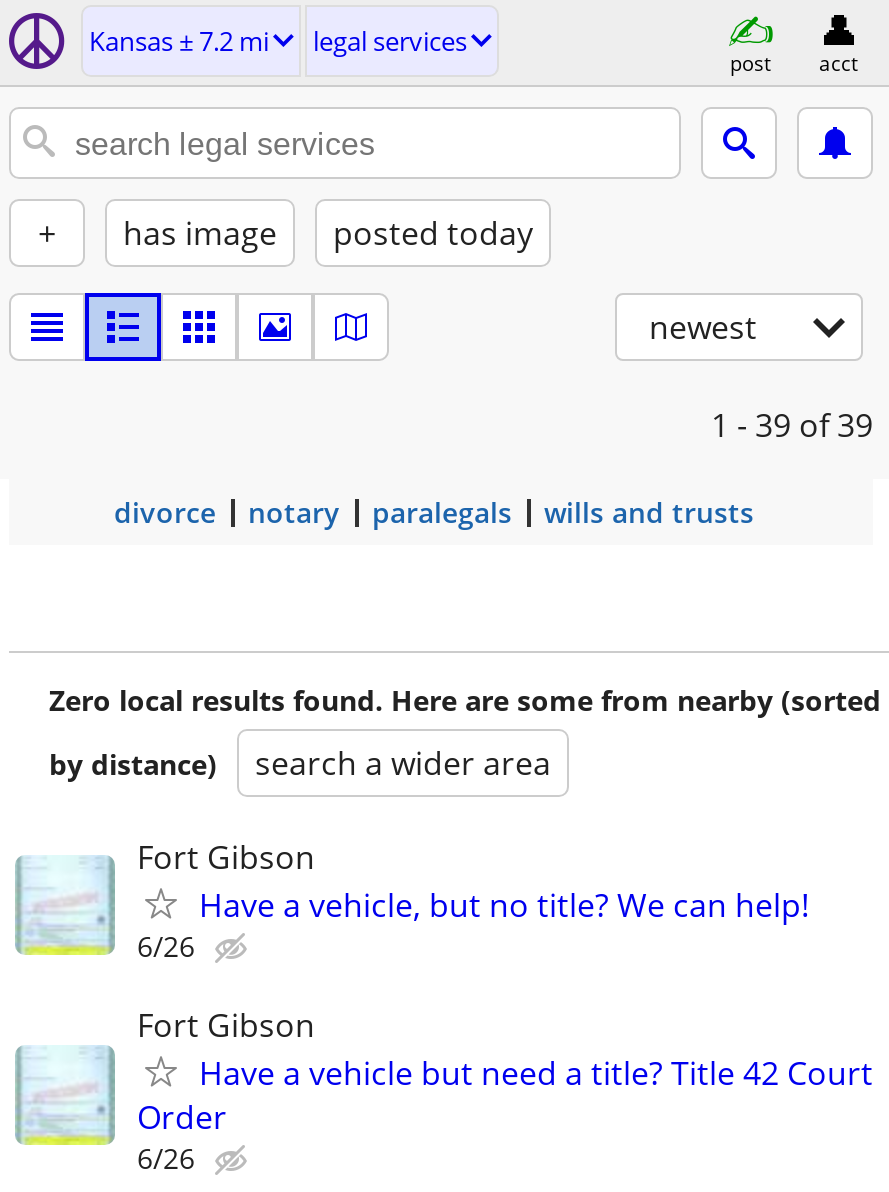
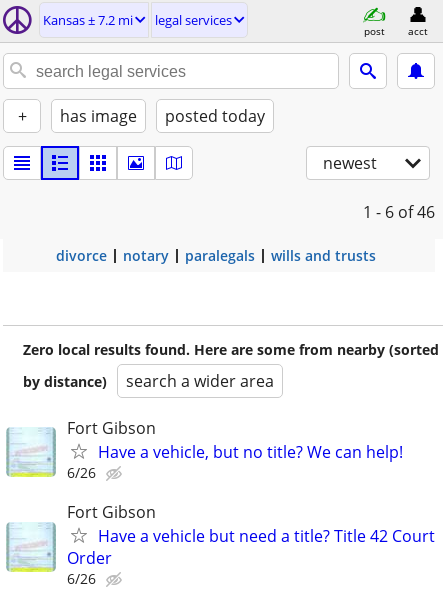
[711,403,873,447] 1 - 39 of 39 -> [363,201,435,223] 1 - 6 of 46

